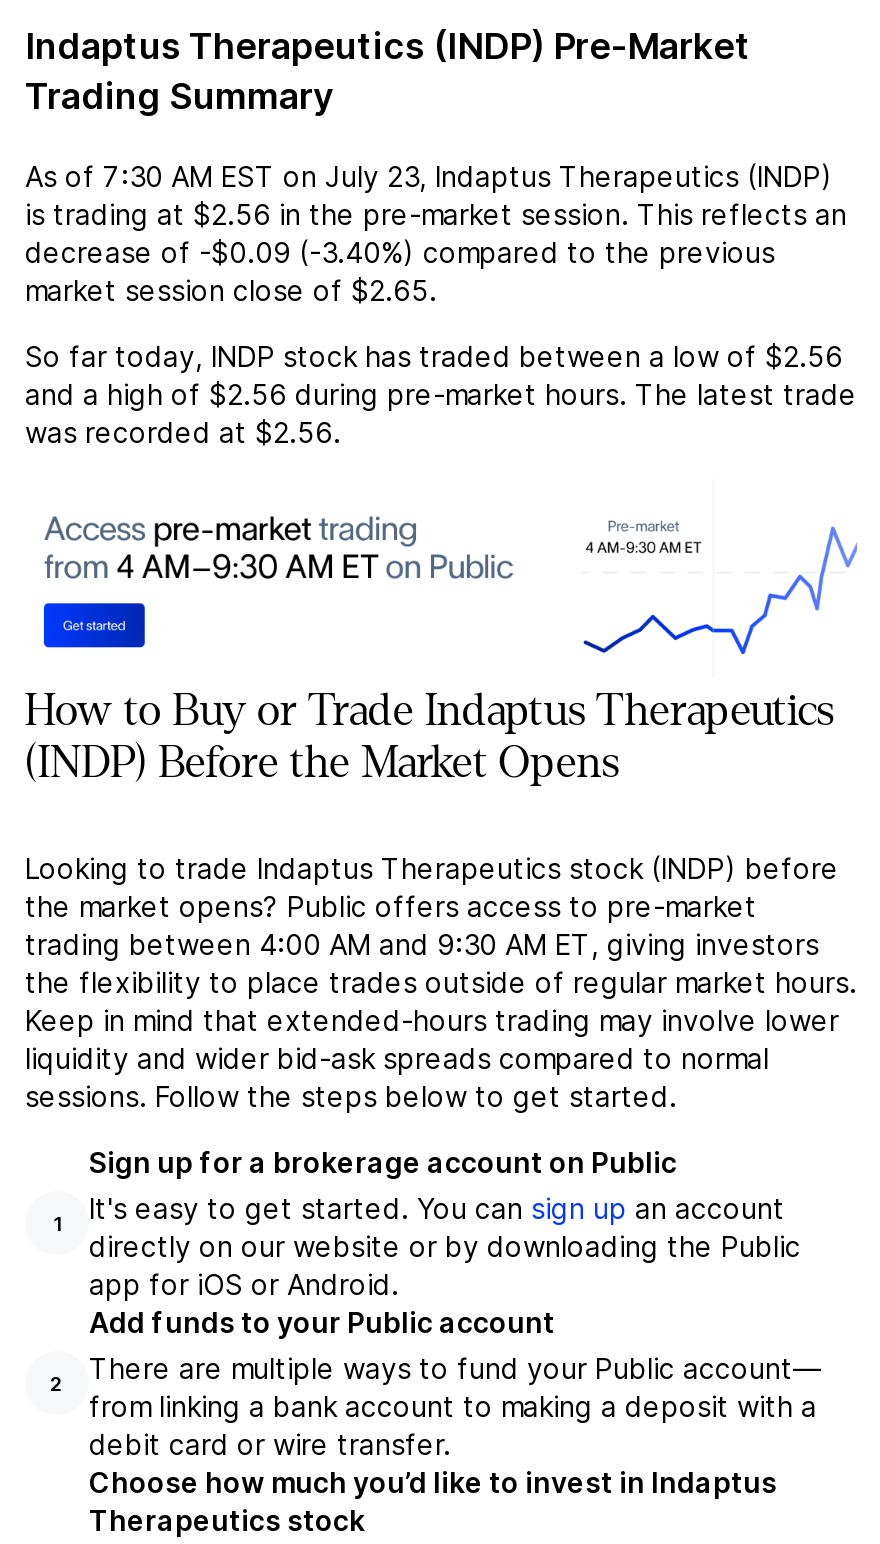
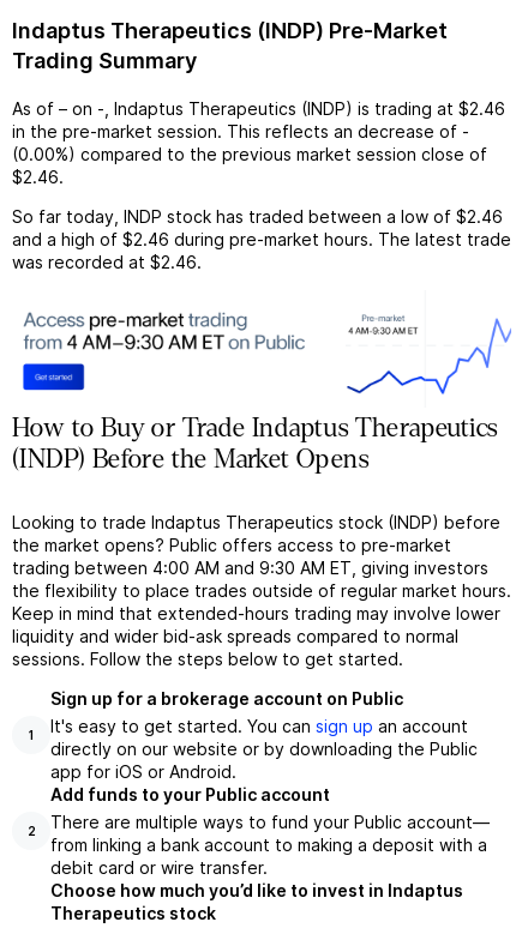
[25,160,847,308] As of 7:30 AM EST on July 23, Indaptus Therapeutics (INDP) | is trading at $2.56 in the pre-market session. This reflects an | decrease of -$0.09 (-3.40%) compared to the previous | market session close of $2.65. -> [12,98,505,187] As of – on -, Indaptus Therapeutics (INDP) is trading at $2.46 | in the pre-market session. This reflects an decrease of - | (0.00%) compared to the previous market session close of | $2.46.
[25,340,857,450] So far today, INDP stock has traded between a low of $2.56 | and a high of $2.56 during pre-market hours. The latest trade | was recorded at $2.56. -> [12,206,511,272] So far today, INDP stock has traded between a low of $2.46 | and a high of $2.46 during pre-market hours. The latest trade | was recorded at $2.46.

